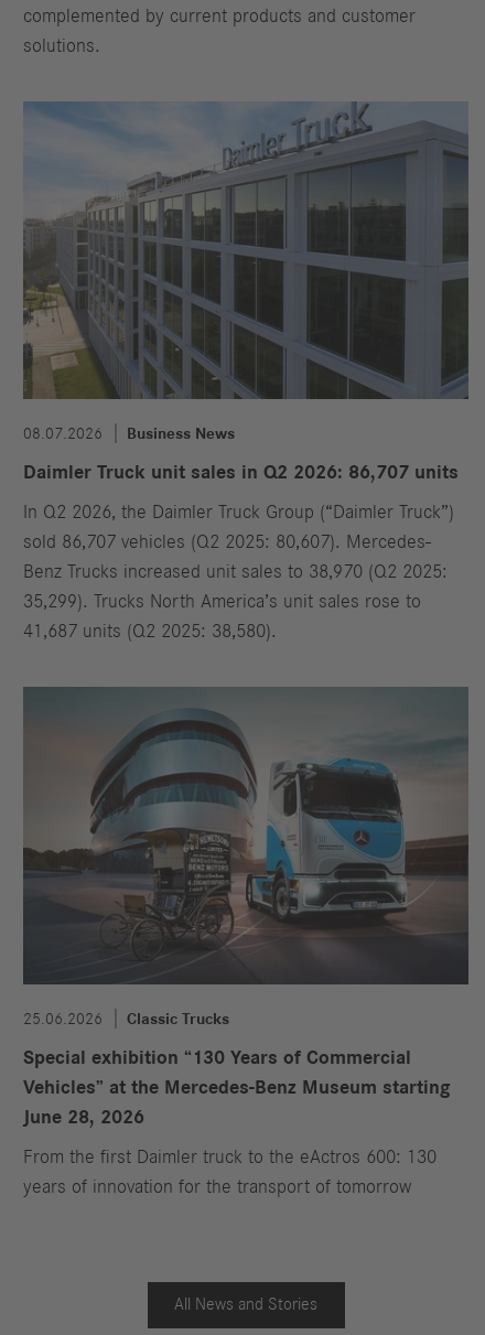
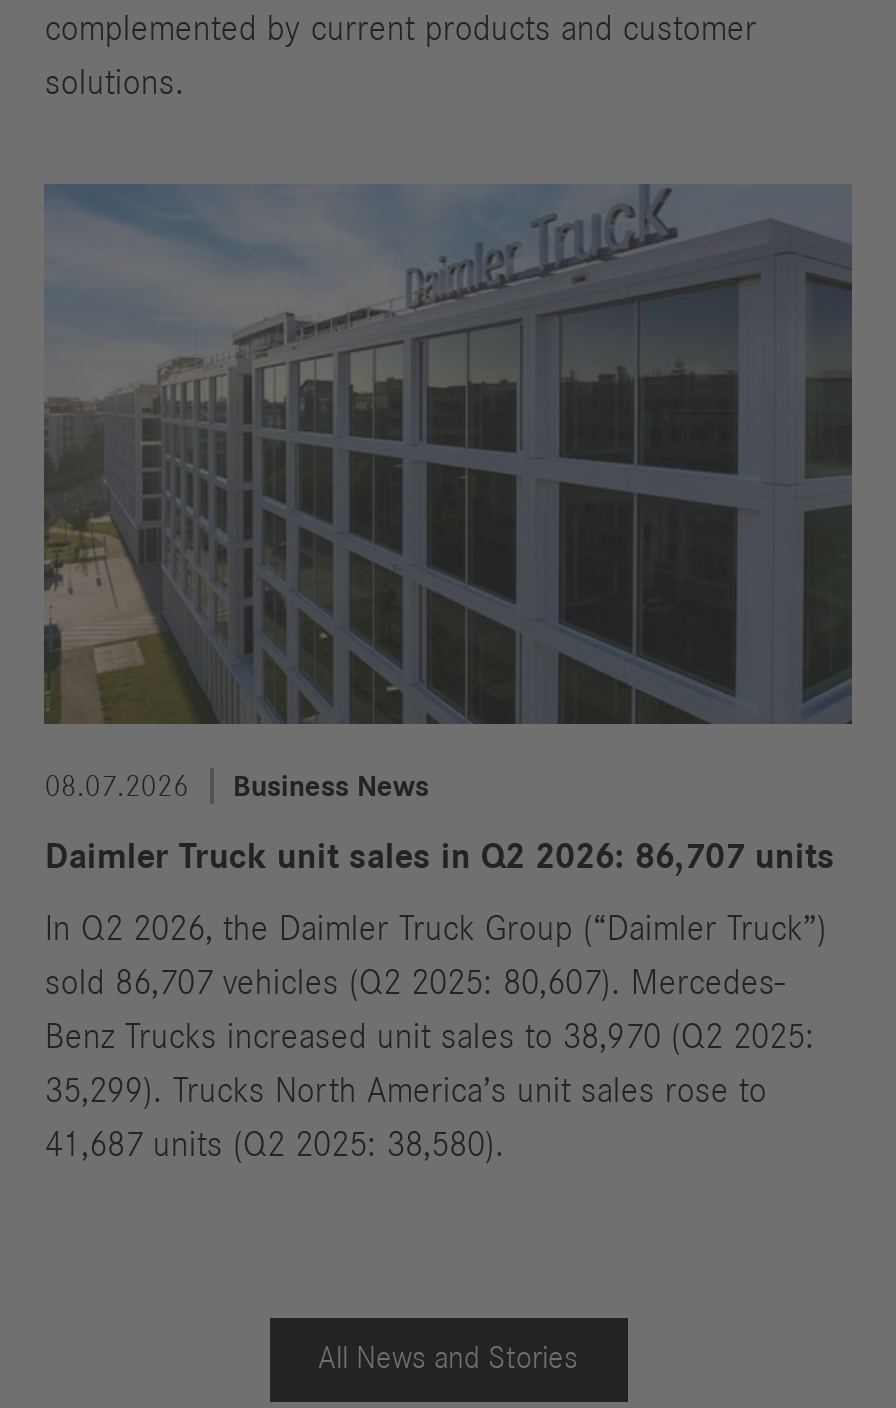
[22,686,470,1197] [image] | 25.06.2026 | Classic Trucks | Special exhibition “130 Years of Commercial | Vehicles” at the Mercedes-Benz Museum starting | June 28, 2026 | From the first Daimler truck to the eActros 600: 130 | years of innovation for the transport of tomorrow -> none

